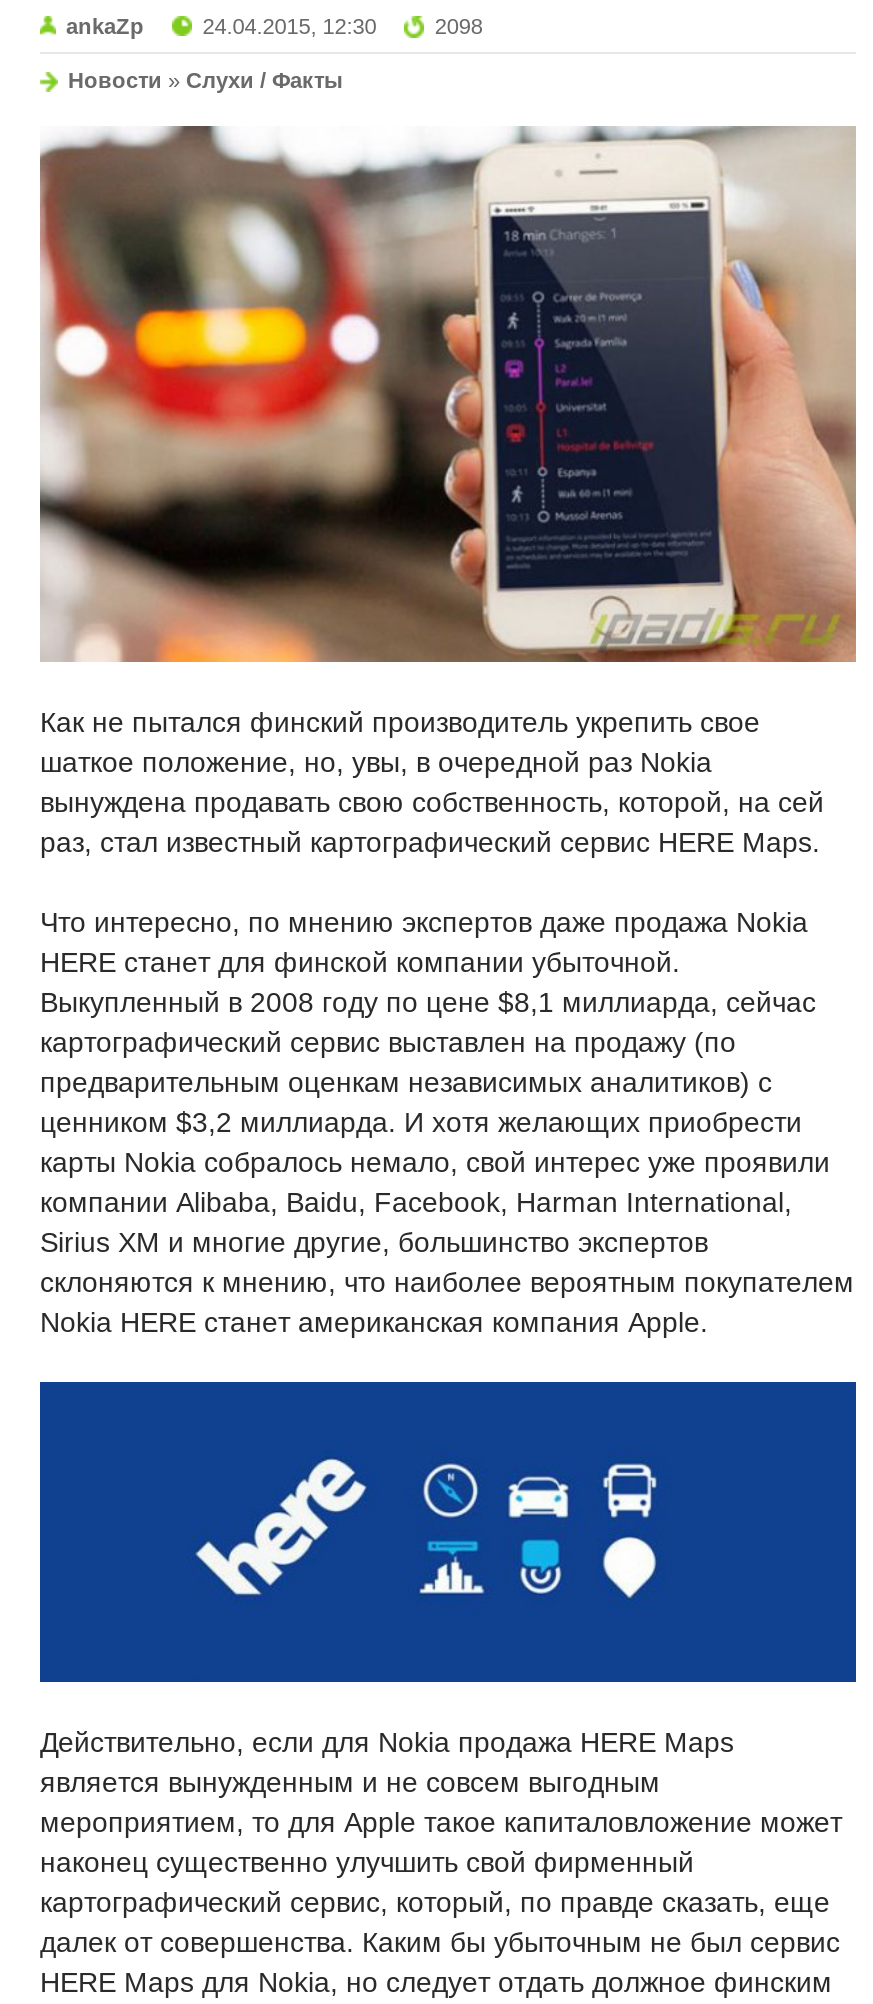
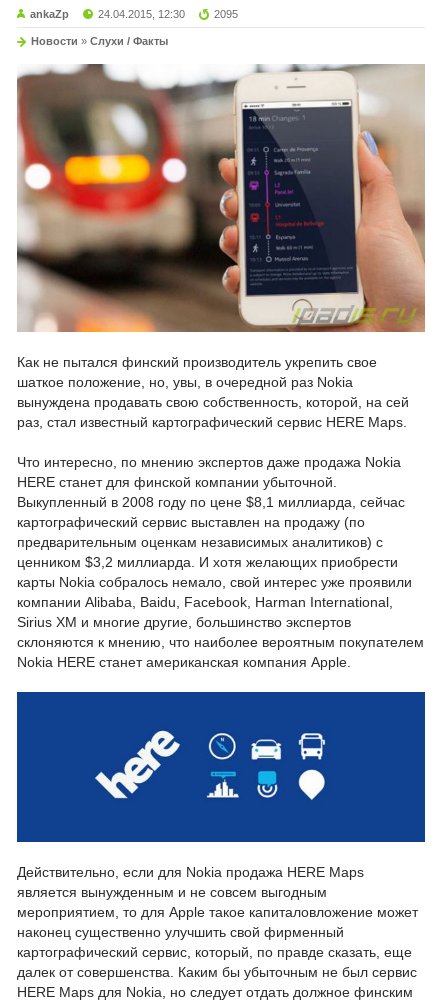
[435,14,483,38] 2098 -> [214,8,238,20] 2095

